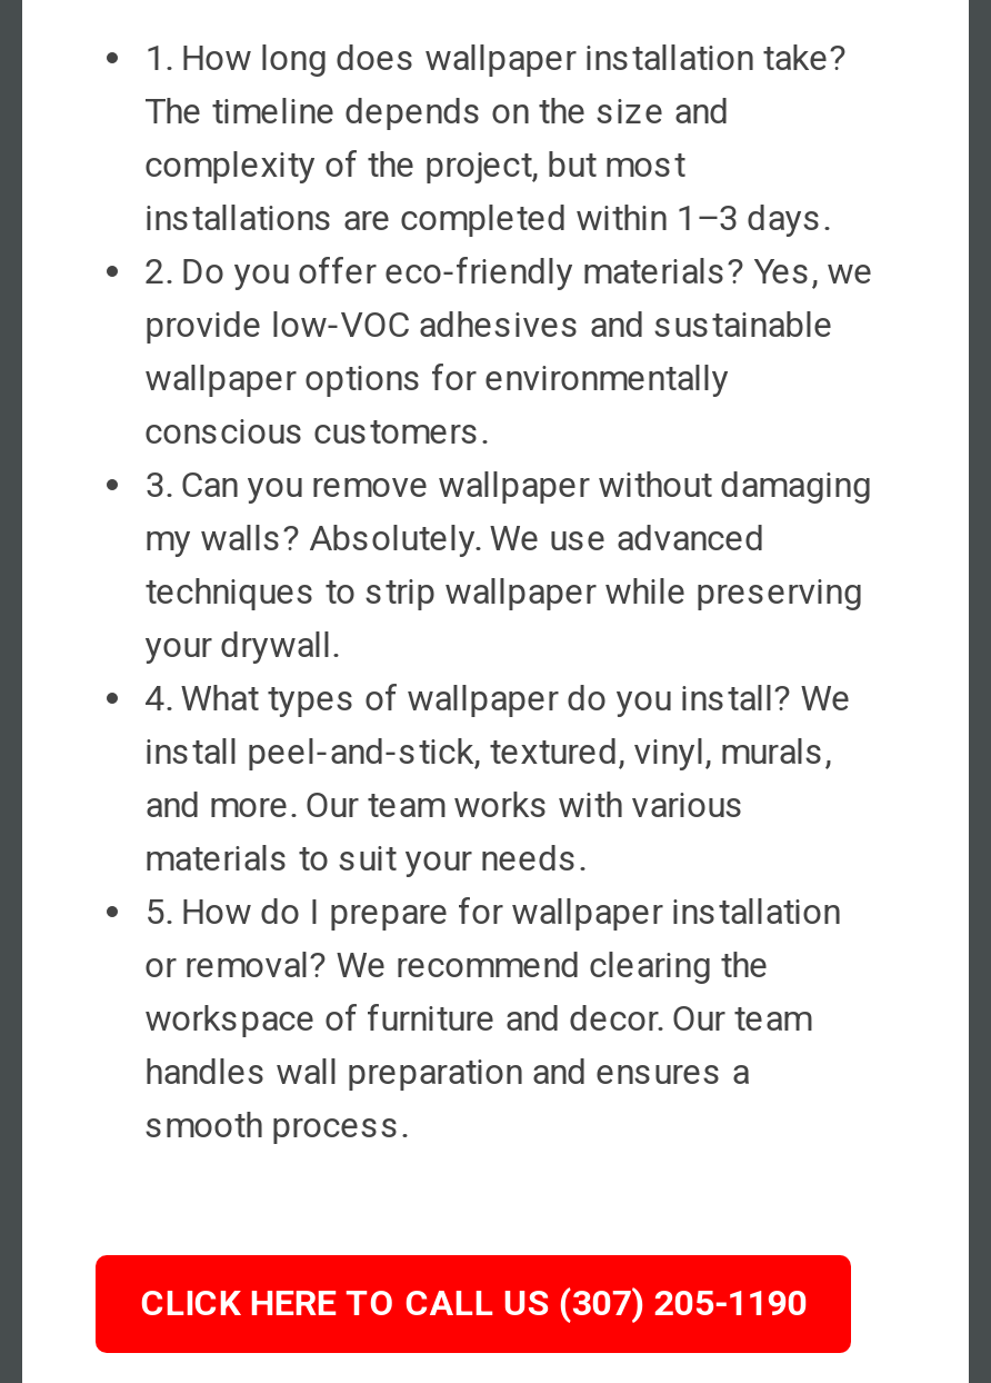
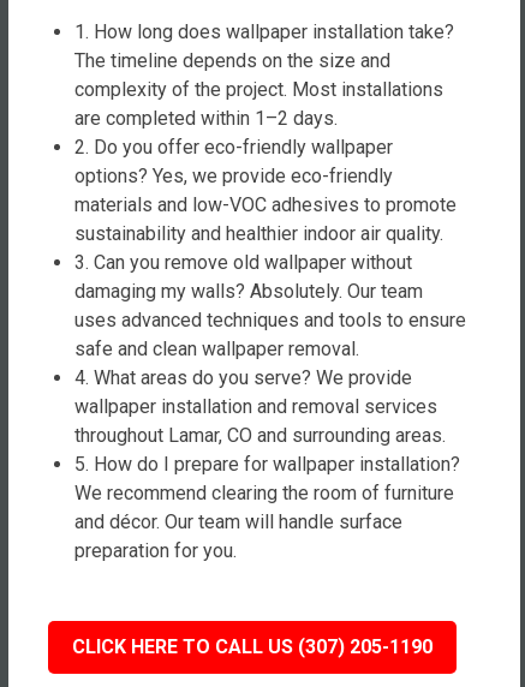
[145,143,874,1146] complexity of the project, but most | installations are completed within 1–3 days. | 2. Do you offer eco-friendly materials? Yes, we | provide low-VOC adhesives and sustainable | wallpaper options for environmentally | conscious customers. | 3. Can you remove wallpaper without damaging | my walls? Absolutely. We use advanced | techniques to strip wallpaper while preserving | your drywall. | 4. What types of wallpaper do you install? We | install peel-and-stick, textured, vinyl, murals, | and more. Our team works with various | materials to suit your needs. | 5. How do I prepare for wallpaper installation | or removal? We recommend clearing the | workspace of furniture and decor. Our team | handles wall preparation and ensures a | smooth process. -> [75,78,466,562] complexity of the project. Most installations | are completed within 1–2 days. | 2. Do you offer eco-friendly wallpaper | options? Yes, we provide eco-friendly | materials and low-VOC adhesives to promote | sustainability and healthier indoor air quality. | 3. Can you remove old wallpaper without | damaging my walls? Absolutely. Our team | uses advanced techniques and tools to ensure | safe and clean wallpaper removal. | 4. What areas do you serve? We provide | wallpaper installation and removal services | throughout Lamar, CO and surrounding areas. | 5. How do I prepare for wallpaper installation? | We recommend clearing the room of furniture | and décor. Our team will handle surface | preparation for you.

